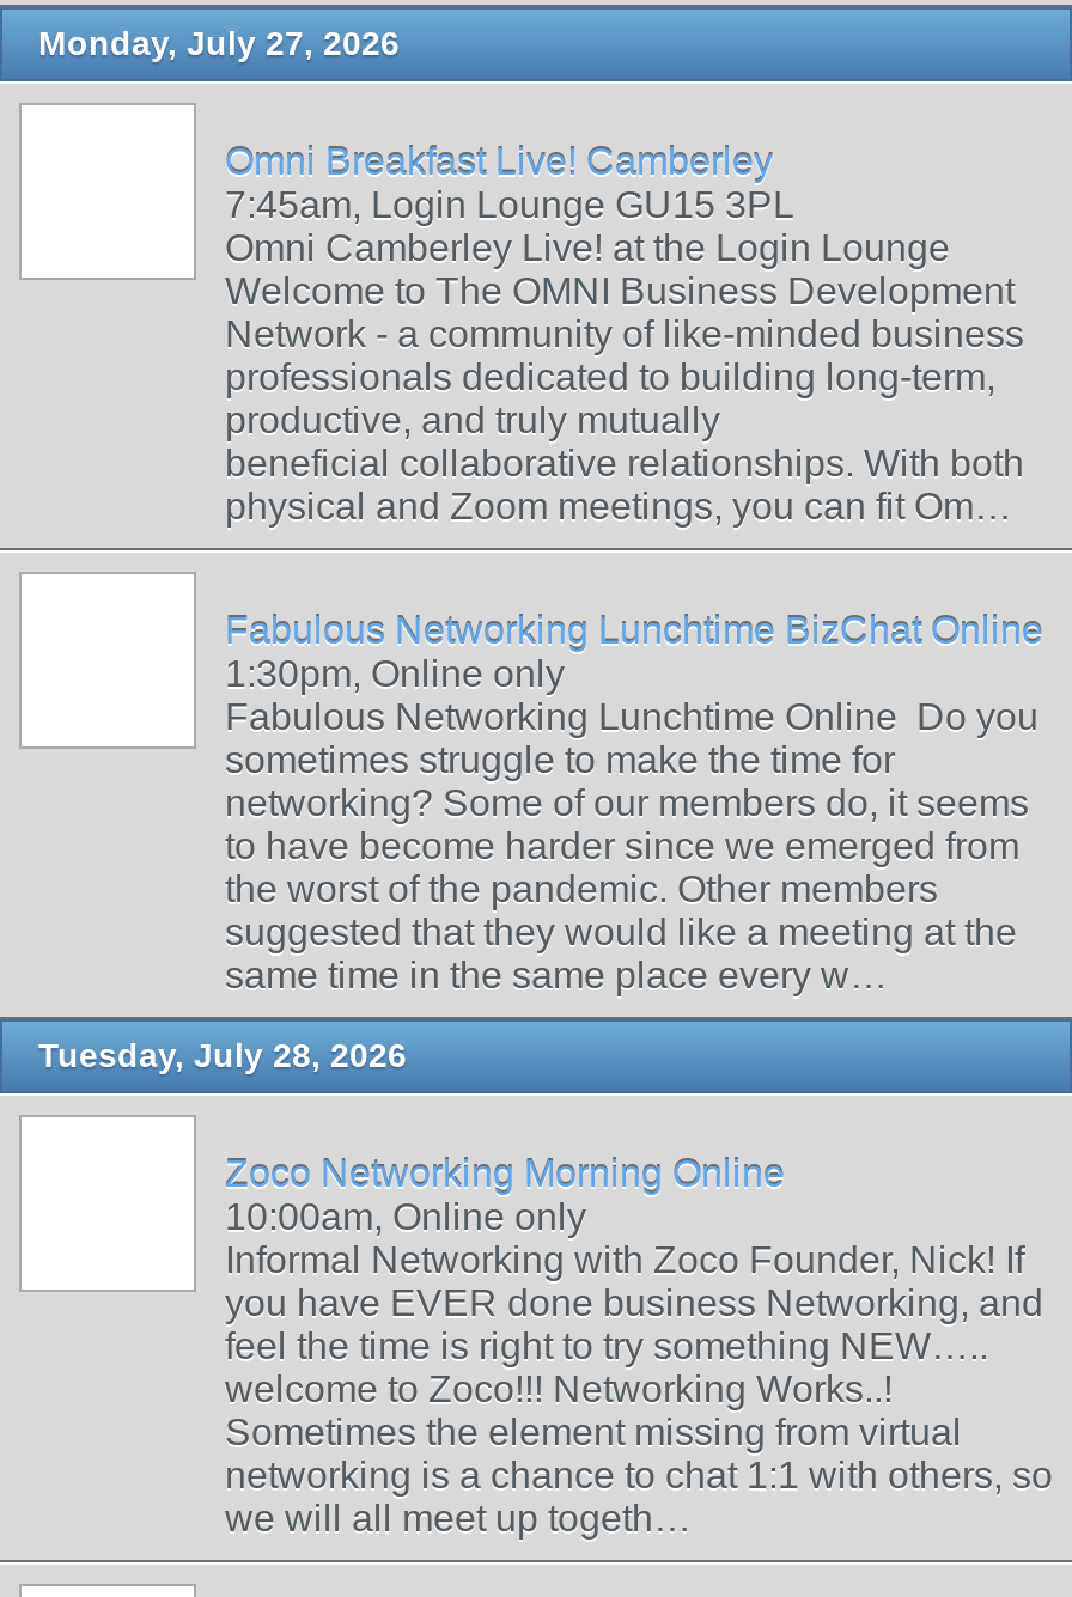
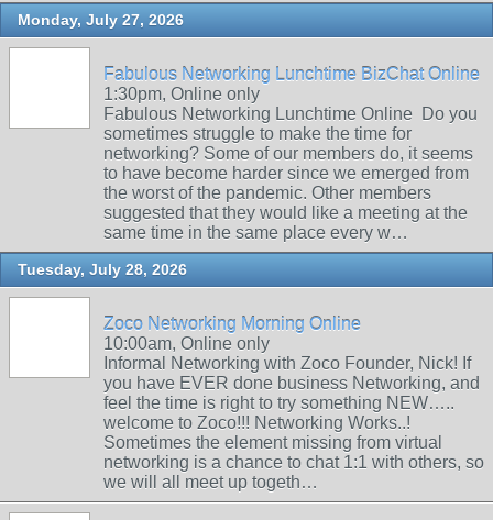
[225,141,1024,526] Omni Breakfast Live! Camberley | 7:45am, Login Lounge GU15 3PL | Omni Camberley Live! at the Login Lounge | Welcome to The OMNI Business Development | Network - a community of like-minded business | professionals dedicated to building long-term, | productive, and truly mutually | beneficial collaborative relationships. With both | physical and Zoom meetings, you can fit Om… -> none

